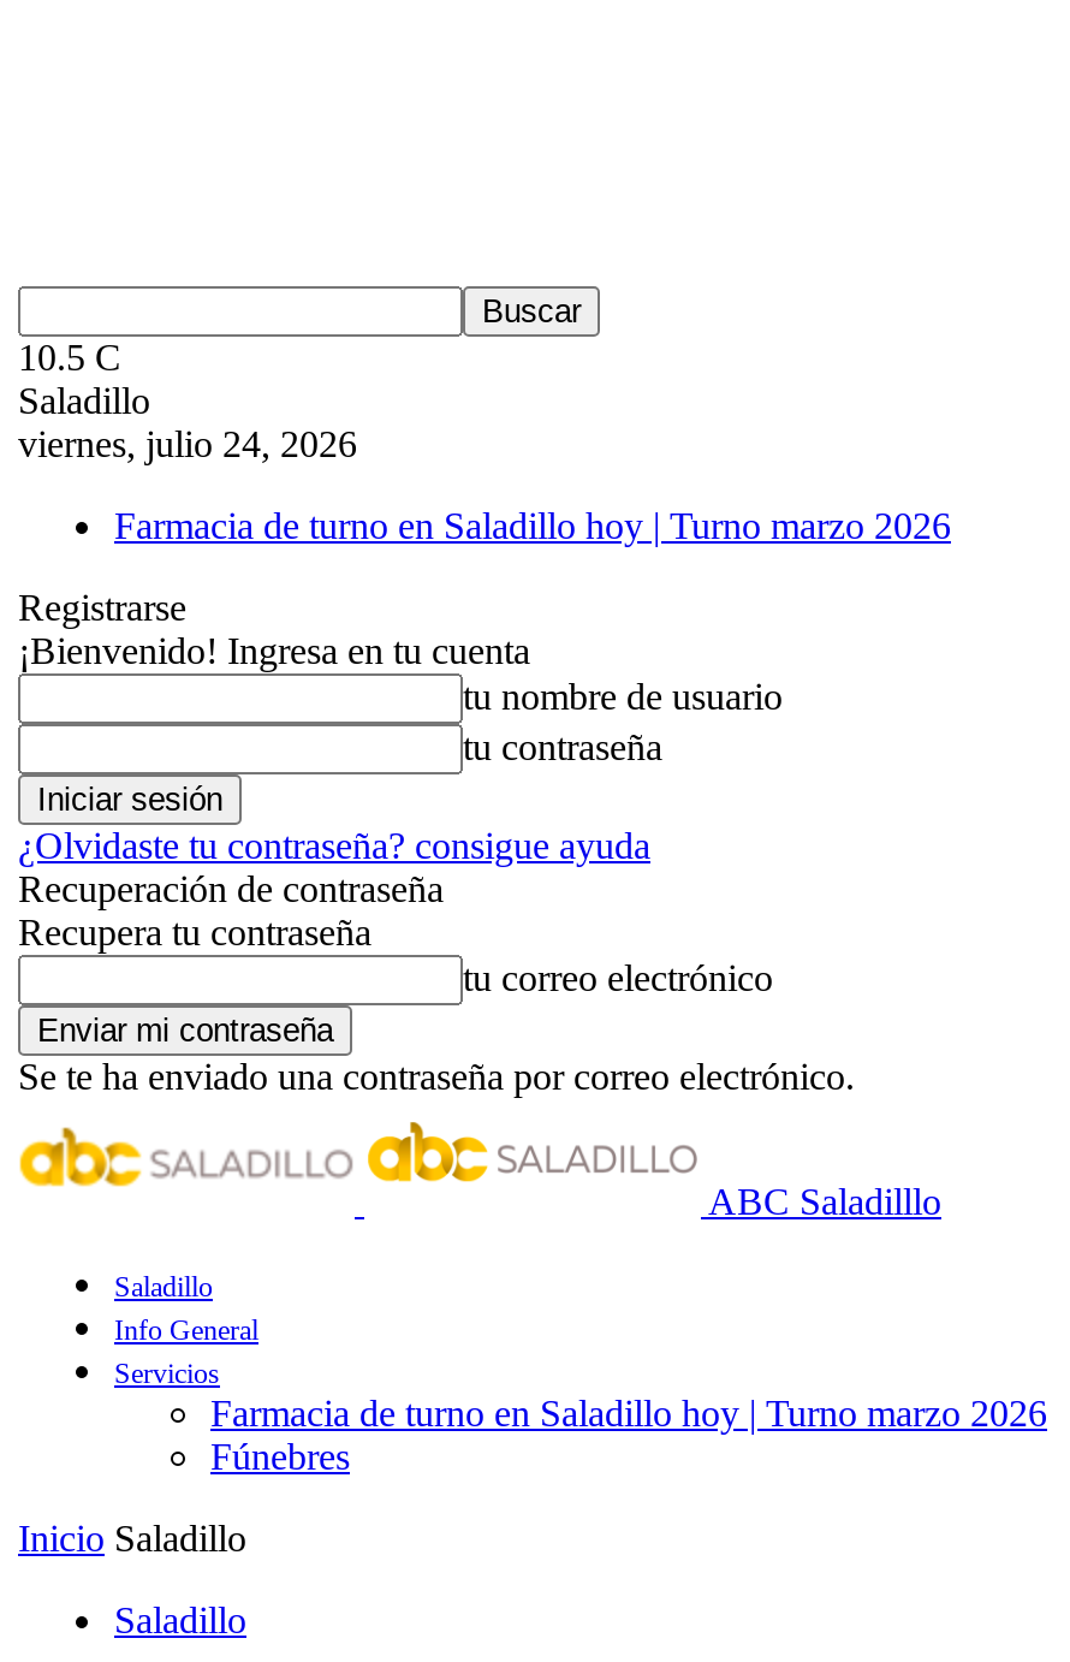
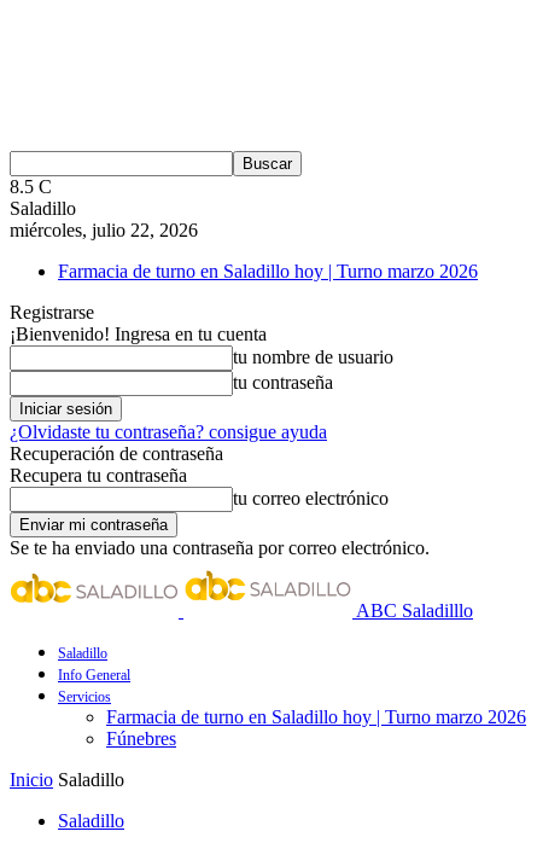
[18,337,121,378] 10.5 C -> [10,176,52,197] 8.5 C
[18,423,357,464] viernes, julio 24, 2026 -> [10,220,198,240] miércoles, julio 22, 2026

